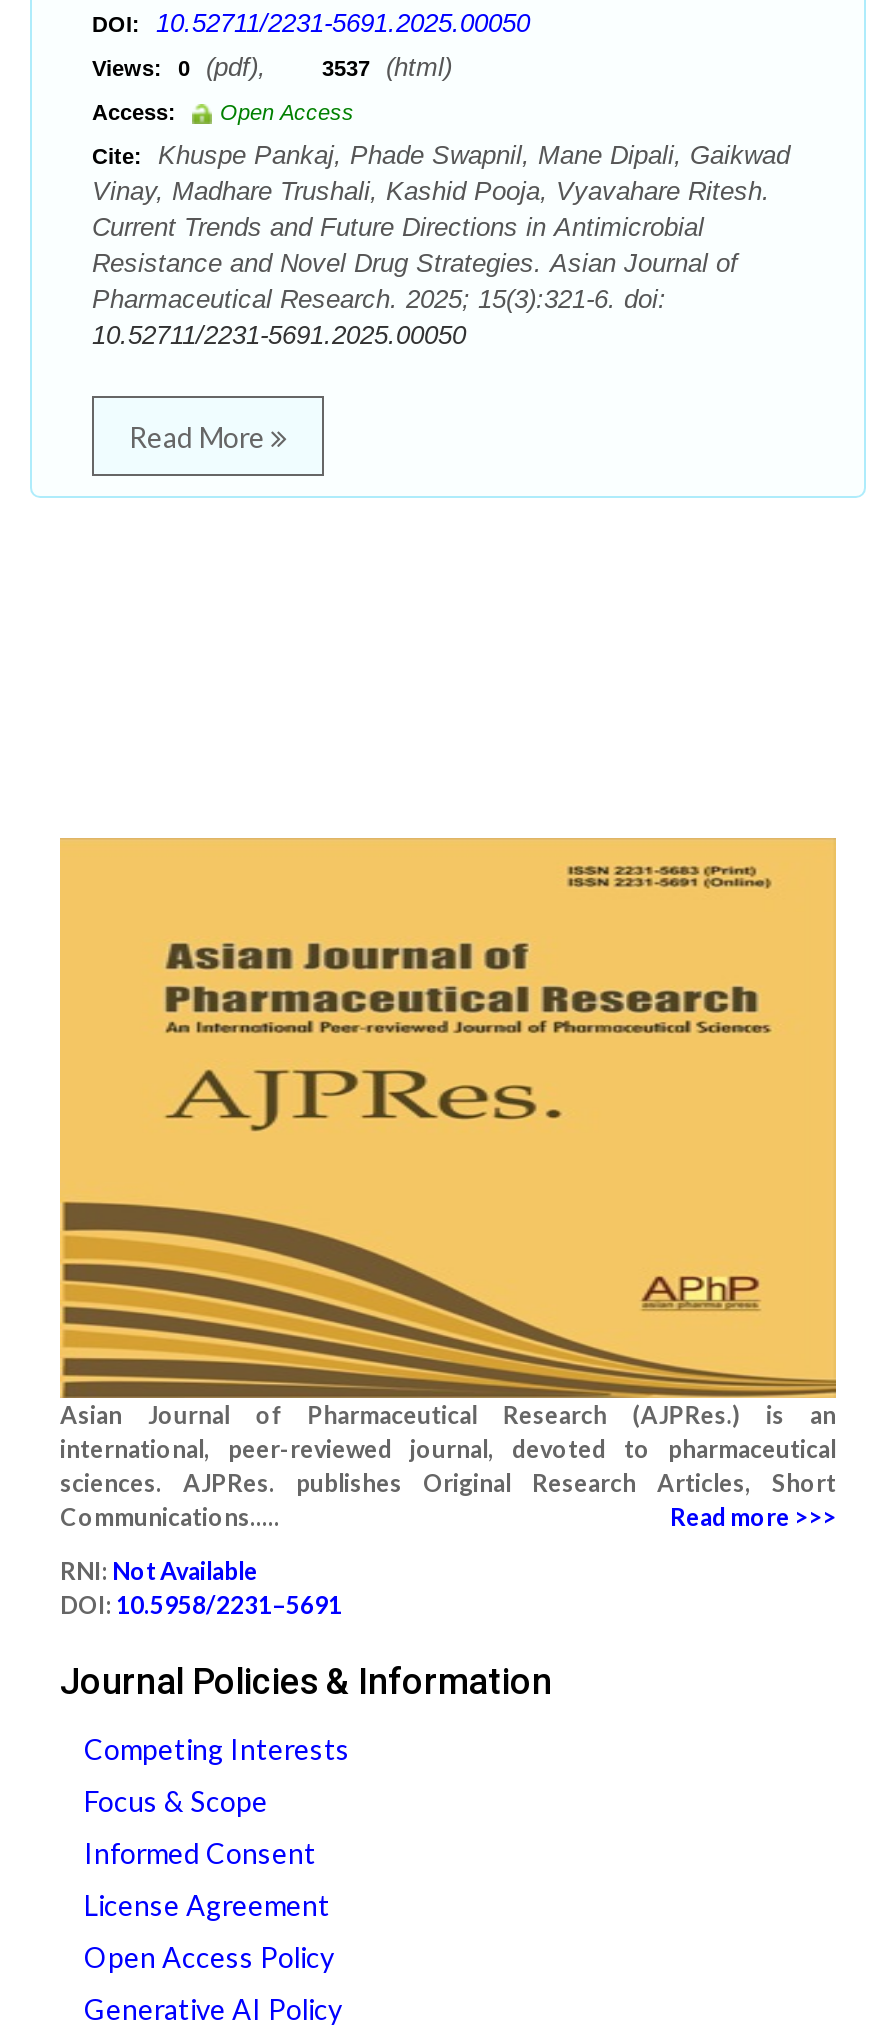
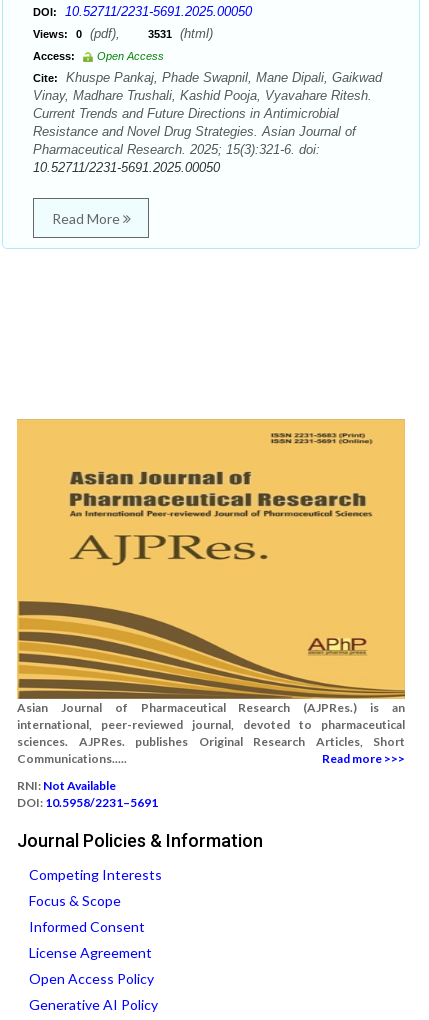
[92,52,452,82] Views: 0 (pdf), 3537 (html) -> [33,26,213,41] Views: 0 (pdf), 3531 (html)

